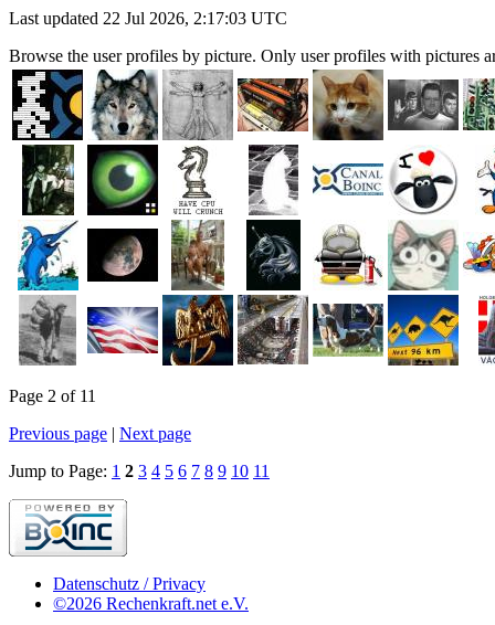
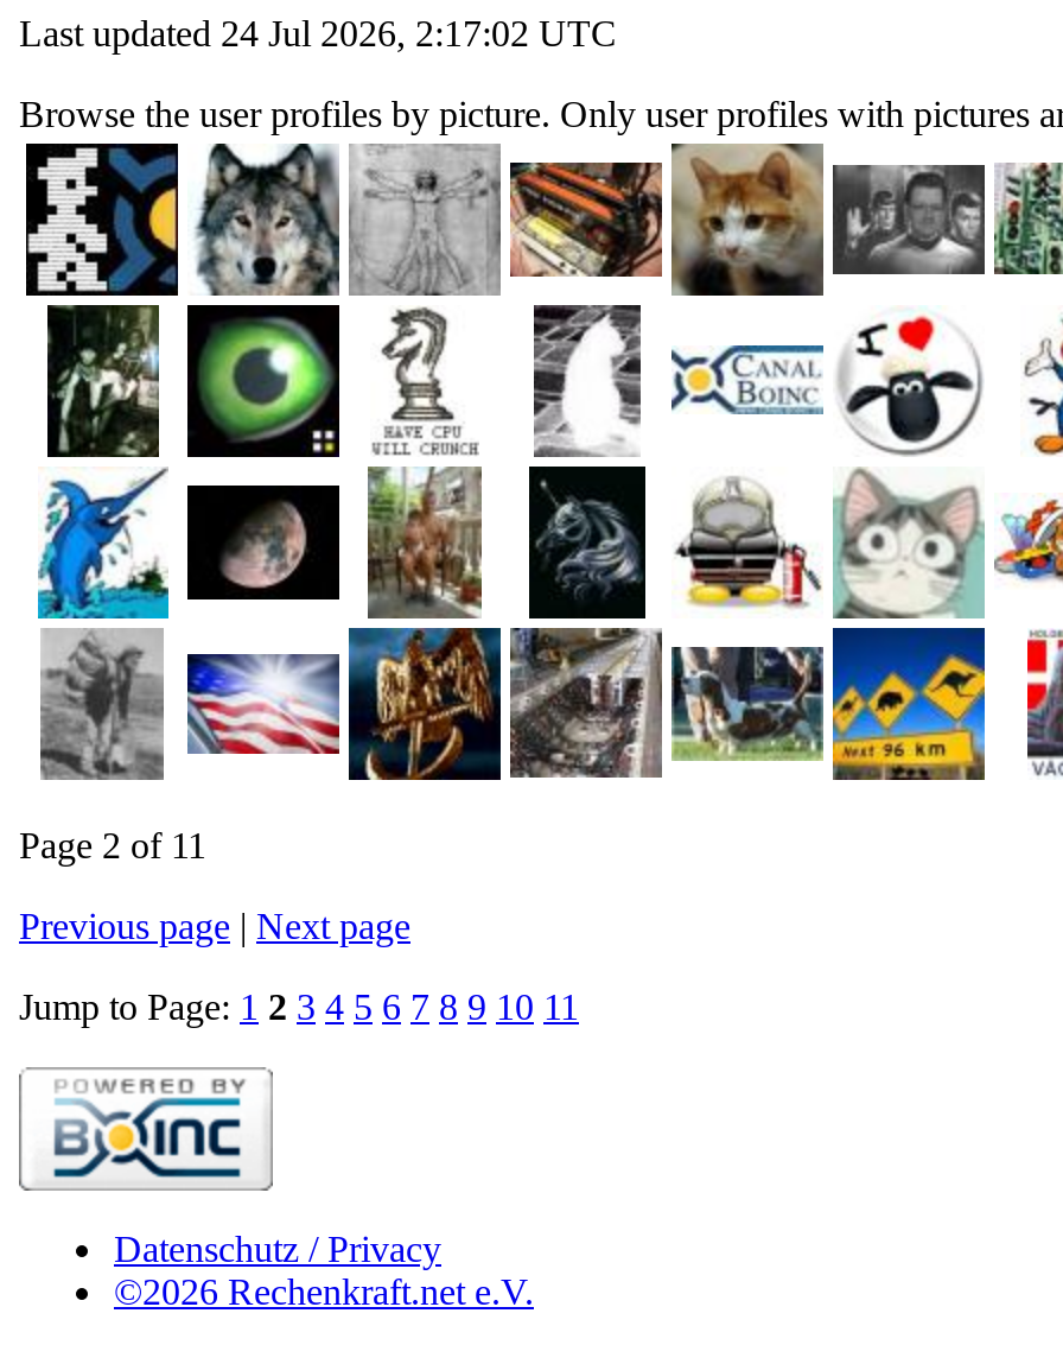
[9,9,287,28] Last updated 22 Jul 2026, 2:17:03 UTC -> [19,13,617,53] Last updated 24 Jul 2026, 2:17:02 UTC

